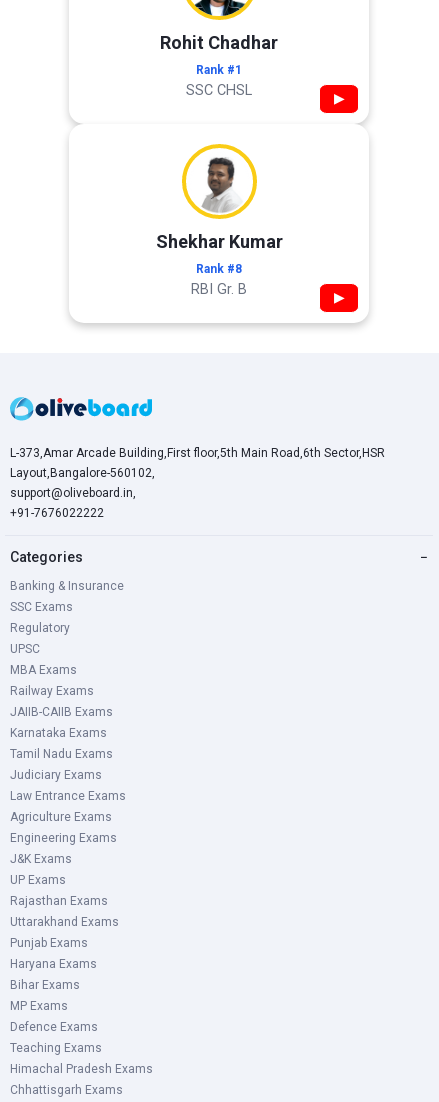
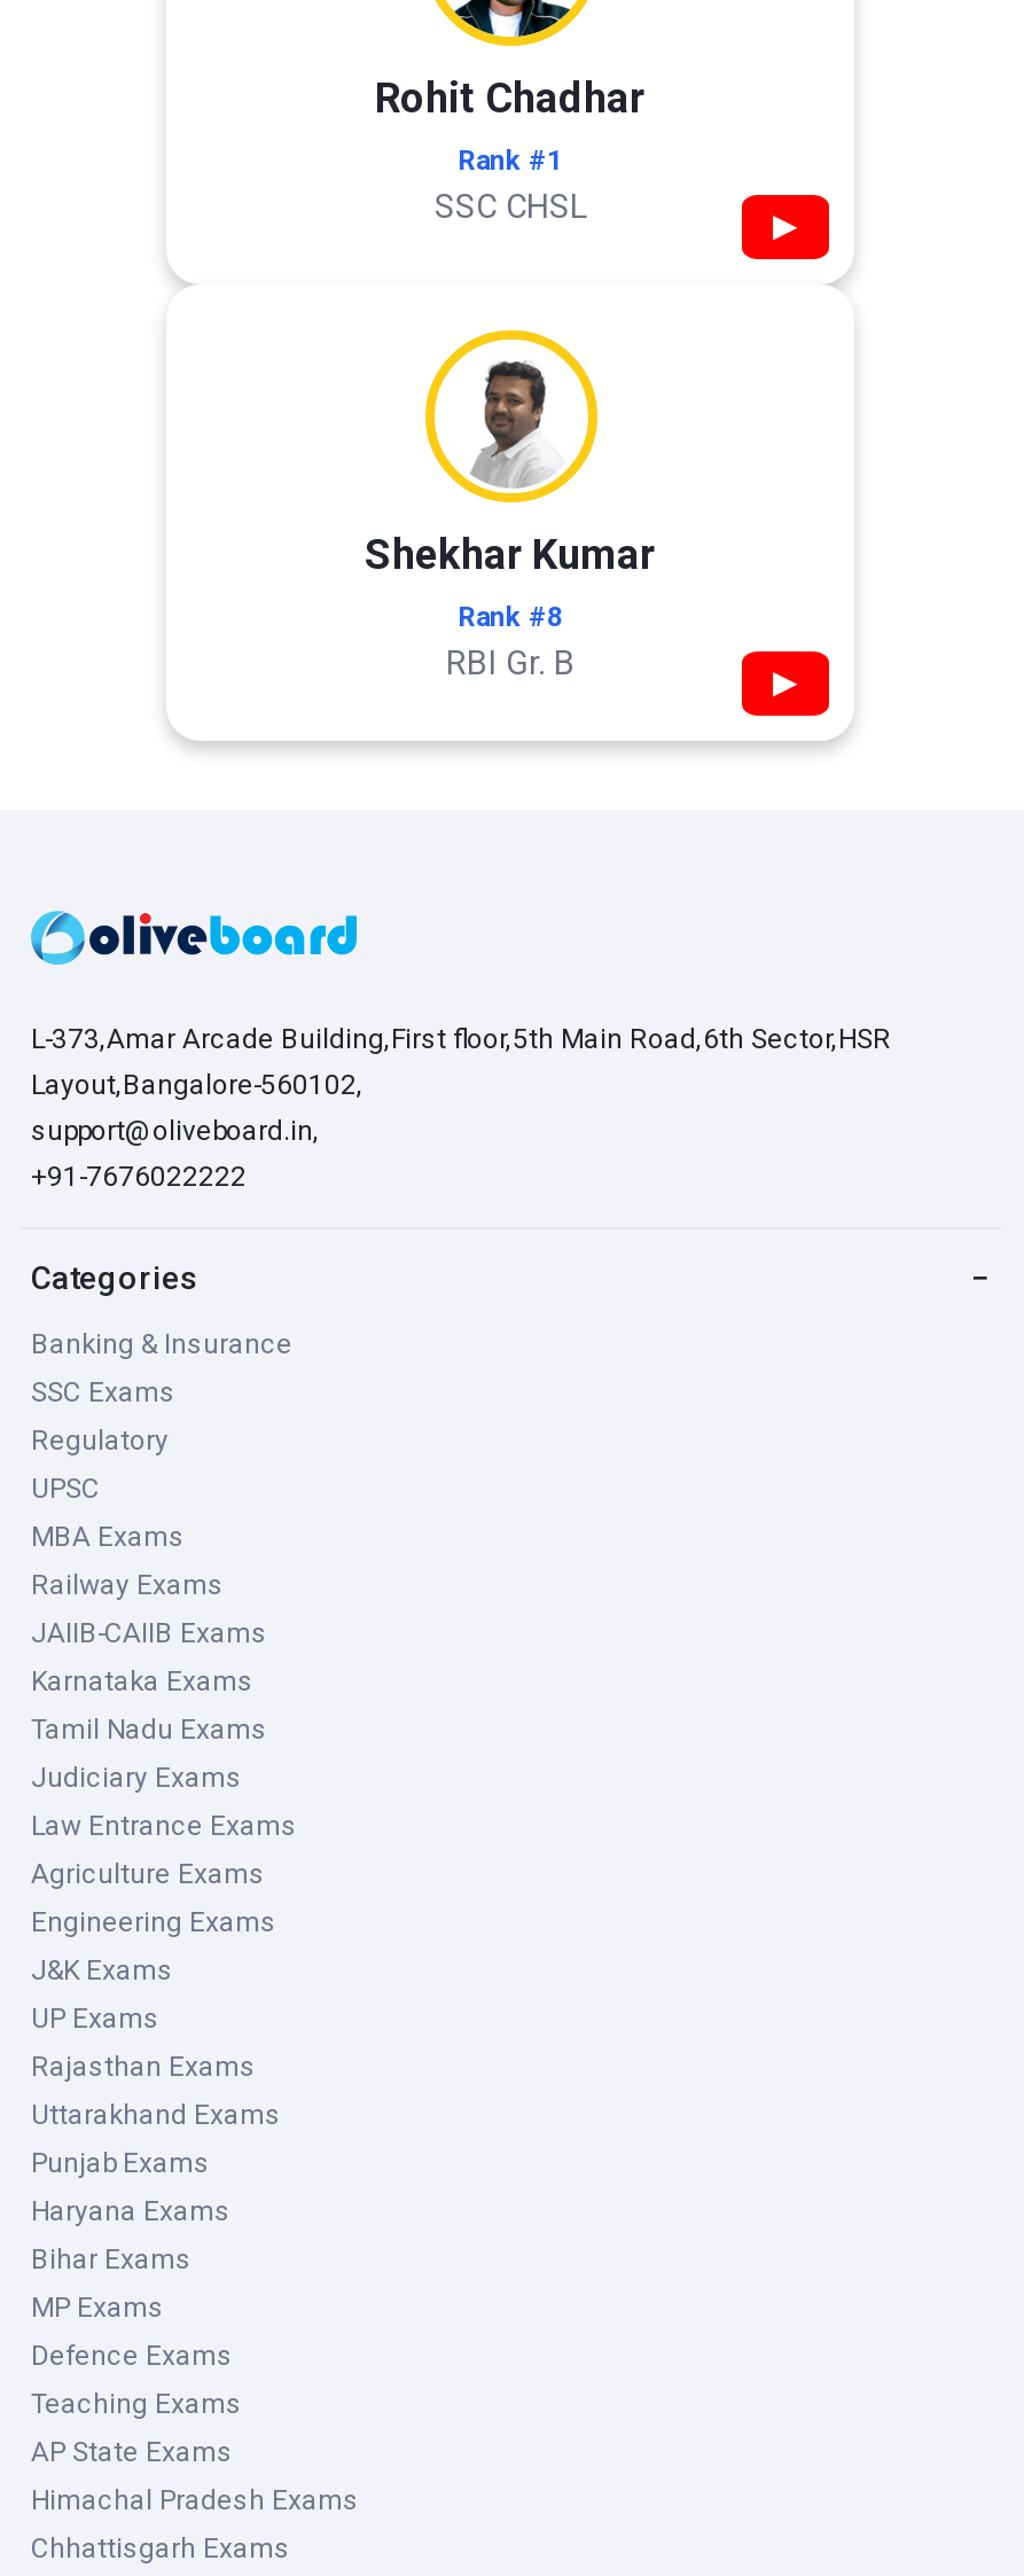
none -> [31,2437,233,2469] AP State Exams

